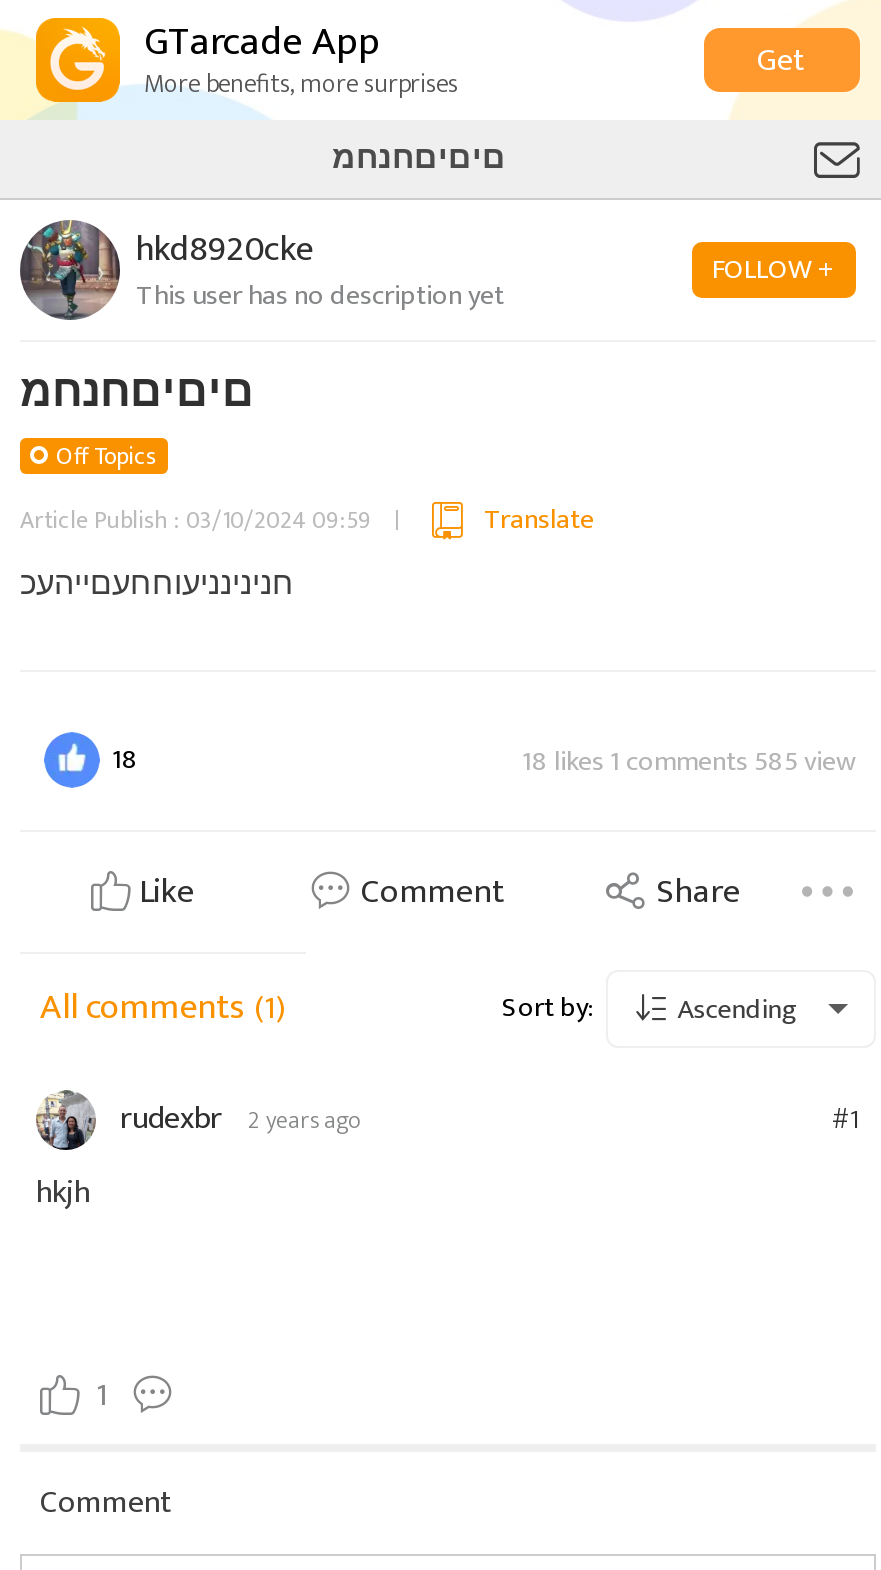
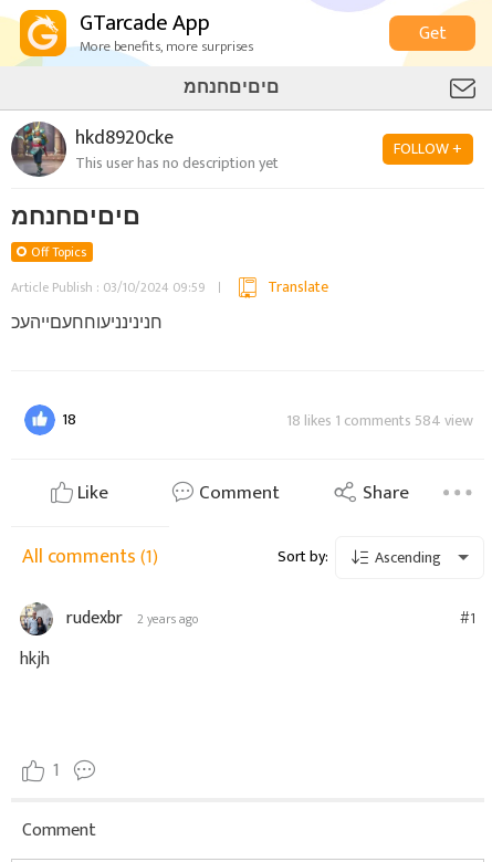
[522,737,856,783] 18 likes 1 comments 585 view -> [286,407,473,433] 18 likes 1 comments 584 view

